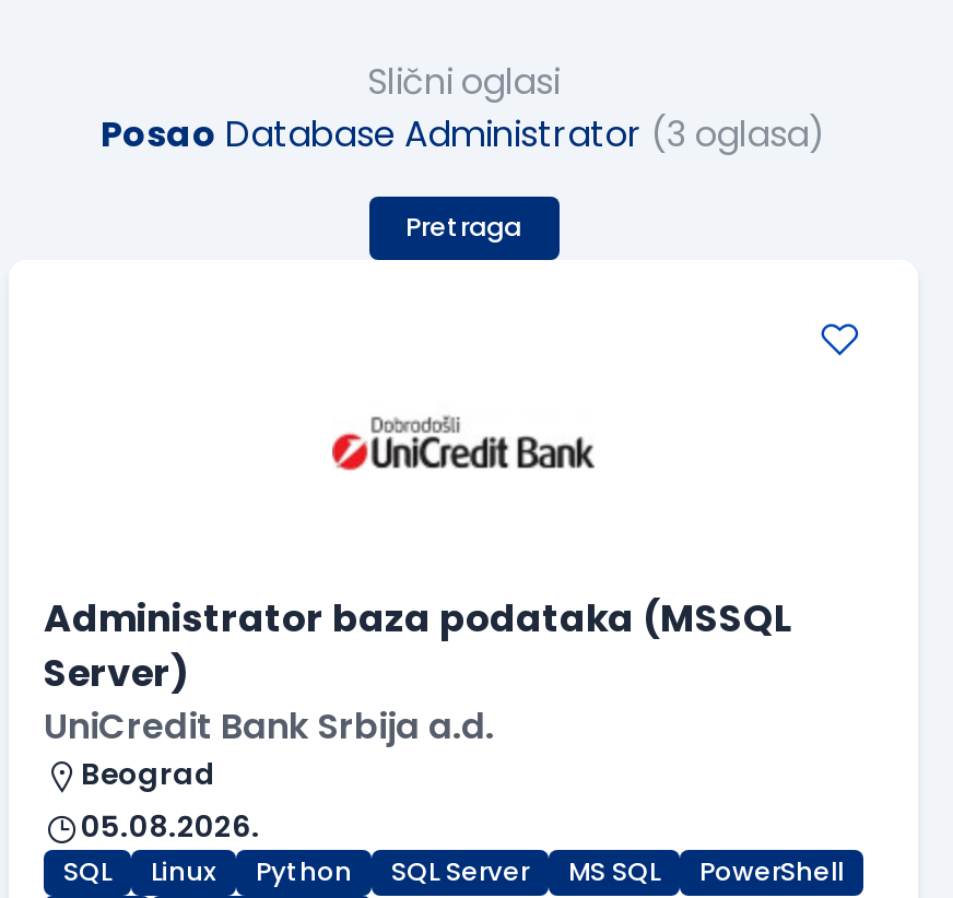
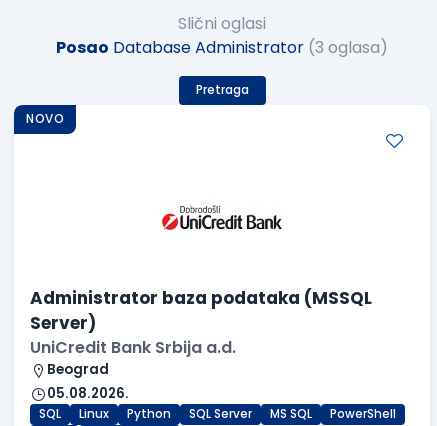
none -> [26,111,64,127] NOVO

